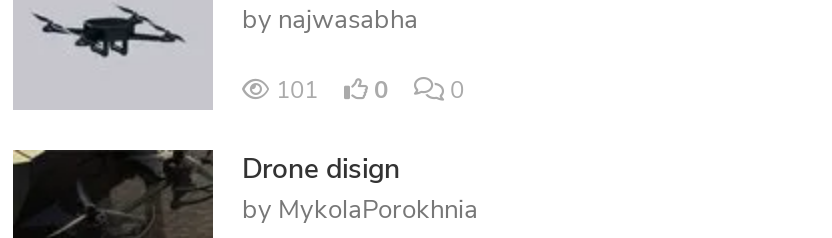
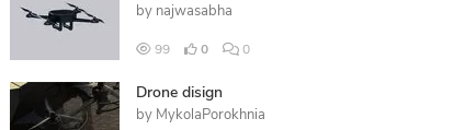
[270,79,324,103] 101 -> [151,43,173,56] 99

